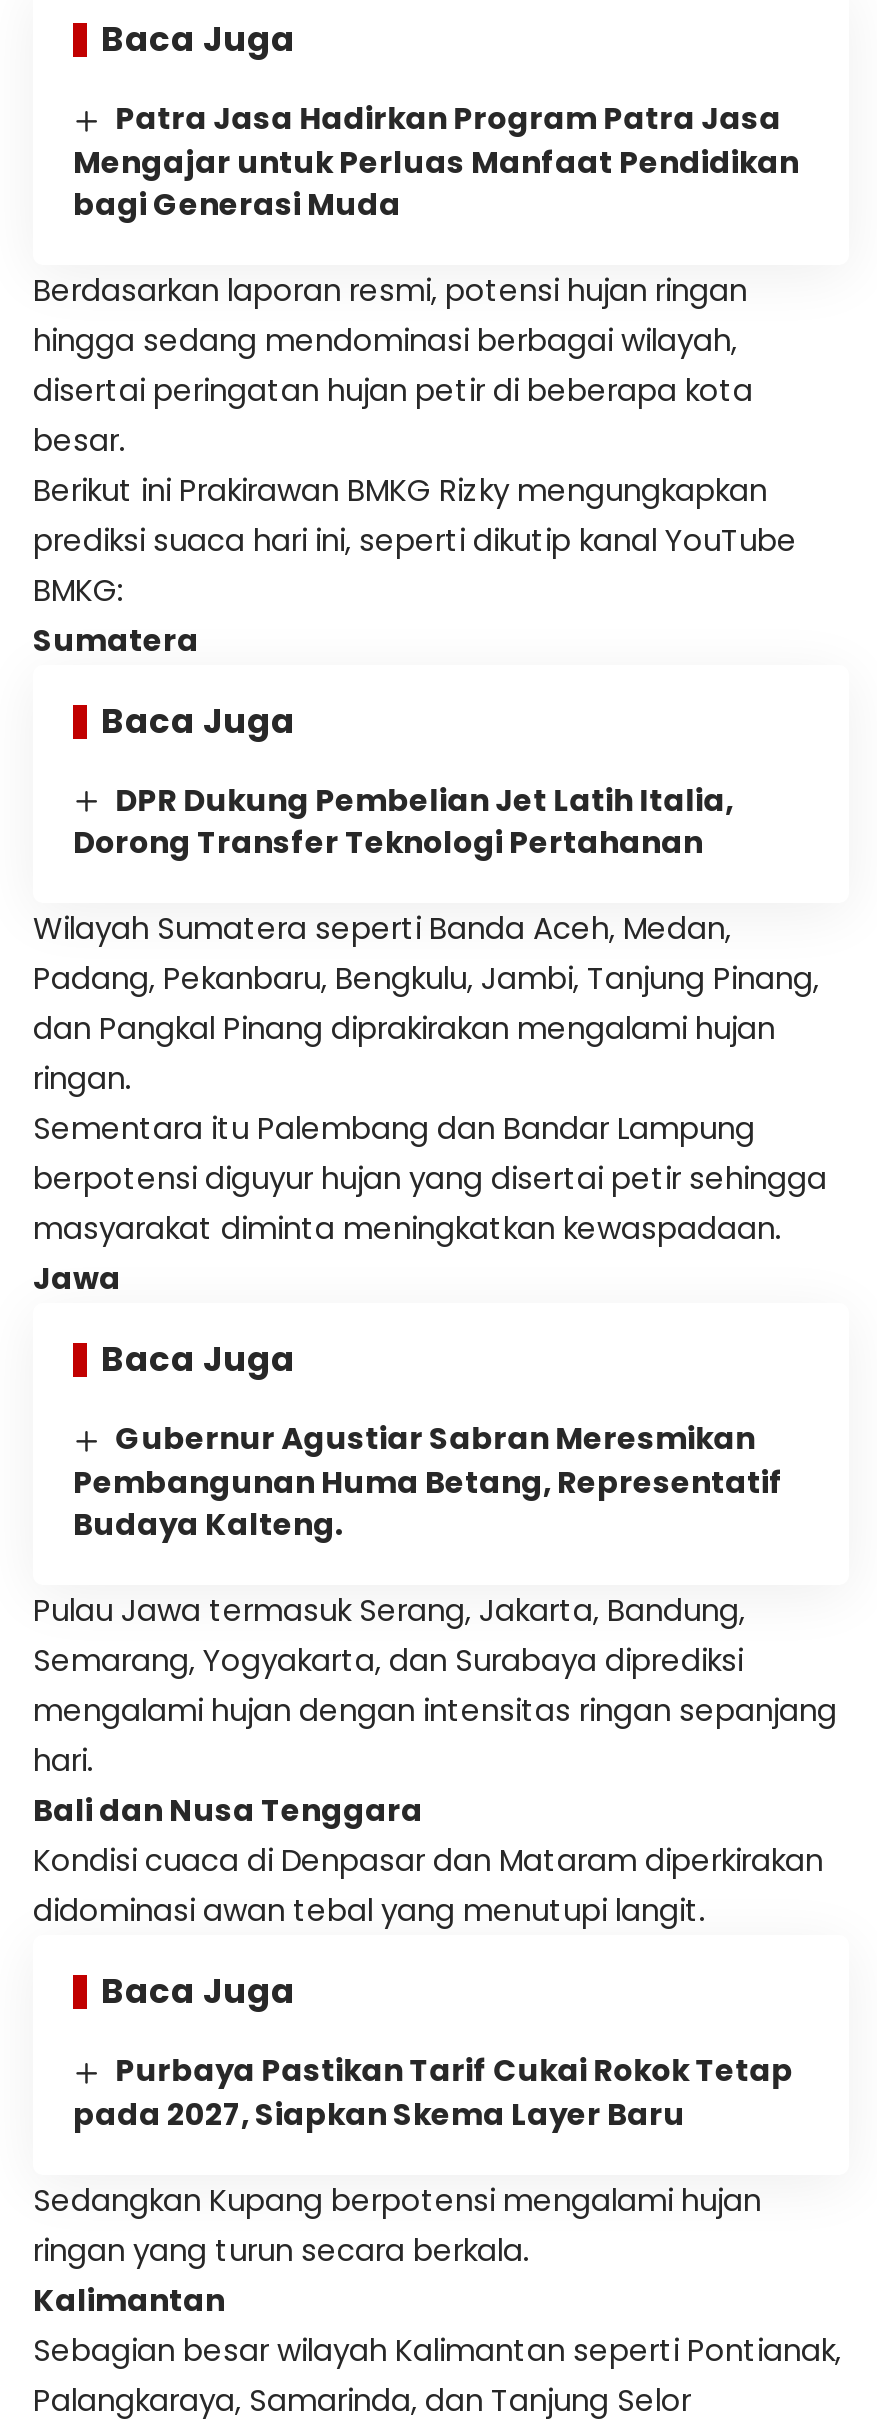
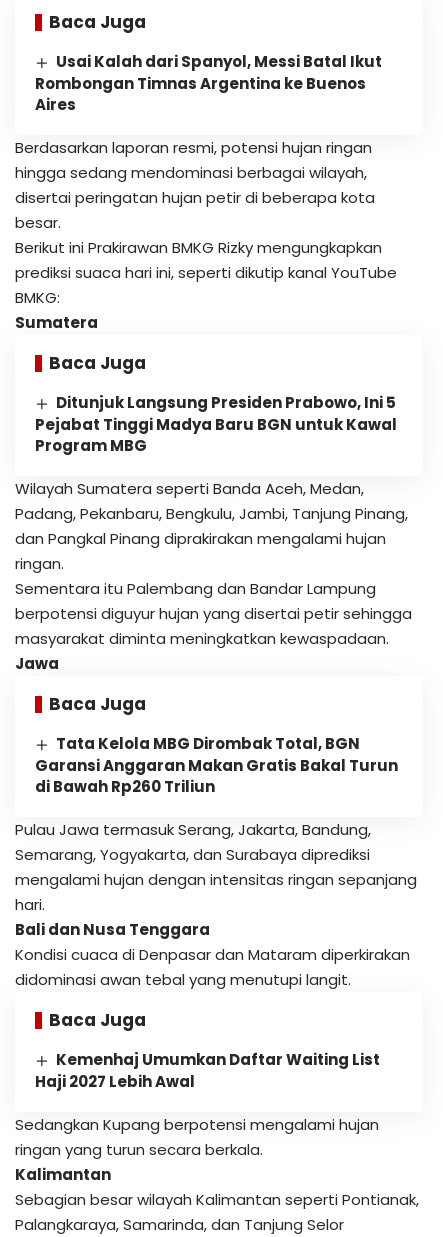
[73,96,799,224] Patra Jasa Hadirkan Program Patra Jasa | Mengajar untuk Perluas Manfaat Pendidikan | bagi Generasi Muda -> [35,51,382,115] Usai Kalah dari Spanyol, Messi Batal Ikut | Rombongan Timnas Argentina ke Buenos | Aires
[73,778,733,863] DPR Dukung Pembelian Jet Latih Italia, | Dorong Transfer Teknologi Pertahanan -> [35,392,397,456] Ditunjuk Langsung Presiden Prabowo, Ini 5 | Pejabat Tinggi Madya Baru BGN untuk Kawal | Program MBG
[73,1417,783,1545] Gubernur Agustiar Sabran Meresmikan | Pembangunan Huma Betang, Representatif | Budaya Kalteng. -> [35,733,398,797] Tata Kelola MBG Dirombak Total, BGN | Garansi Anggaran Makan Gratis Bakal Turun | di Bawah Rp260 Triliun
[73,2049,793,2134] Purbaya Pastikan Tarif Cukai Rokok Tetap | pada 2027, Siapkan Skema Layer Baru -> [35,1049,380,1092] Kemenhaj Umumkan Daftar Waiting List | Haji 2027 Lebih Awal

